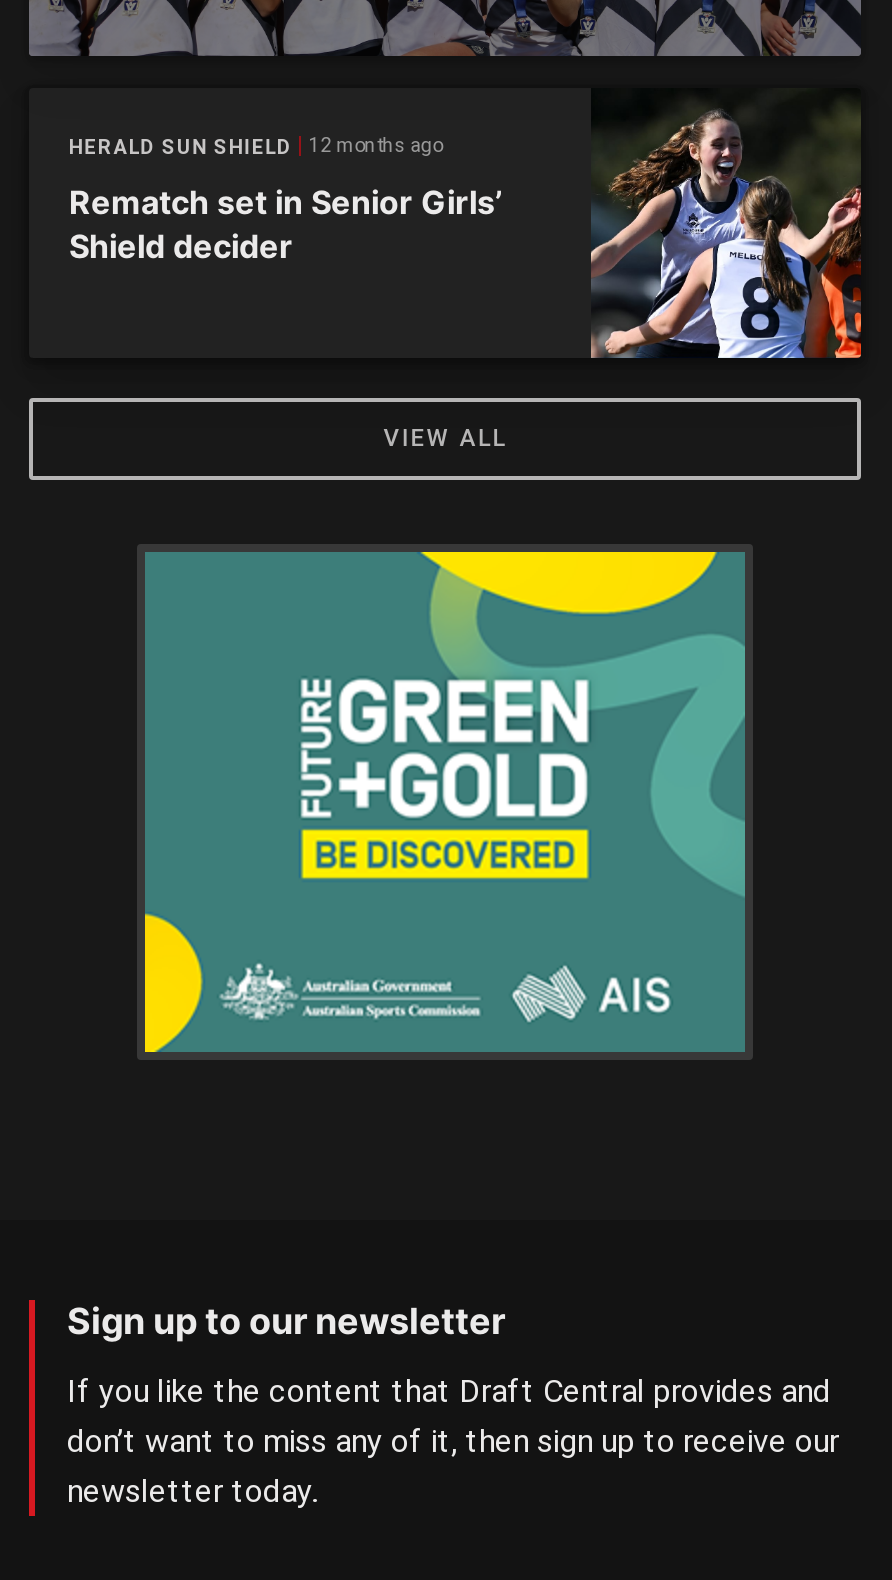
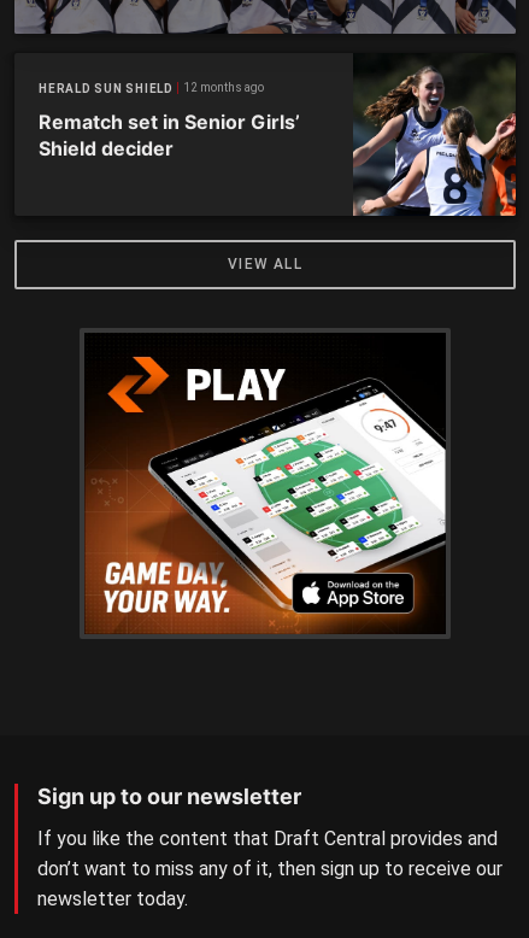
[143,550,747,1054] [image] -> [84,333,447,634] [image]

